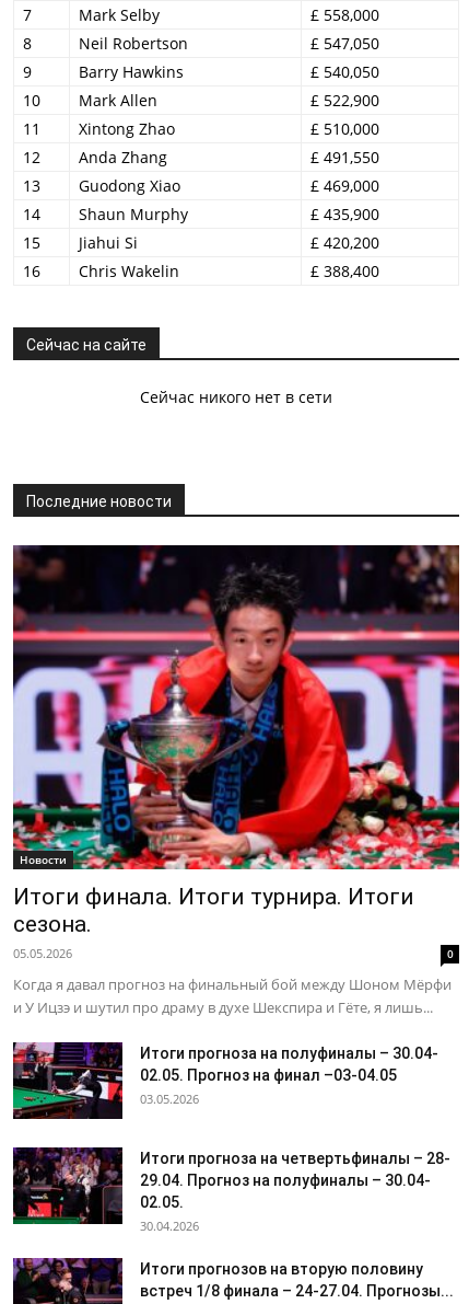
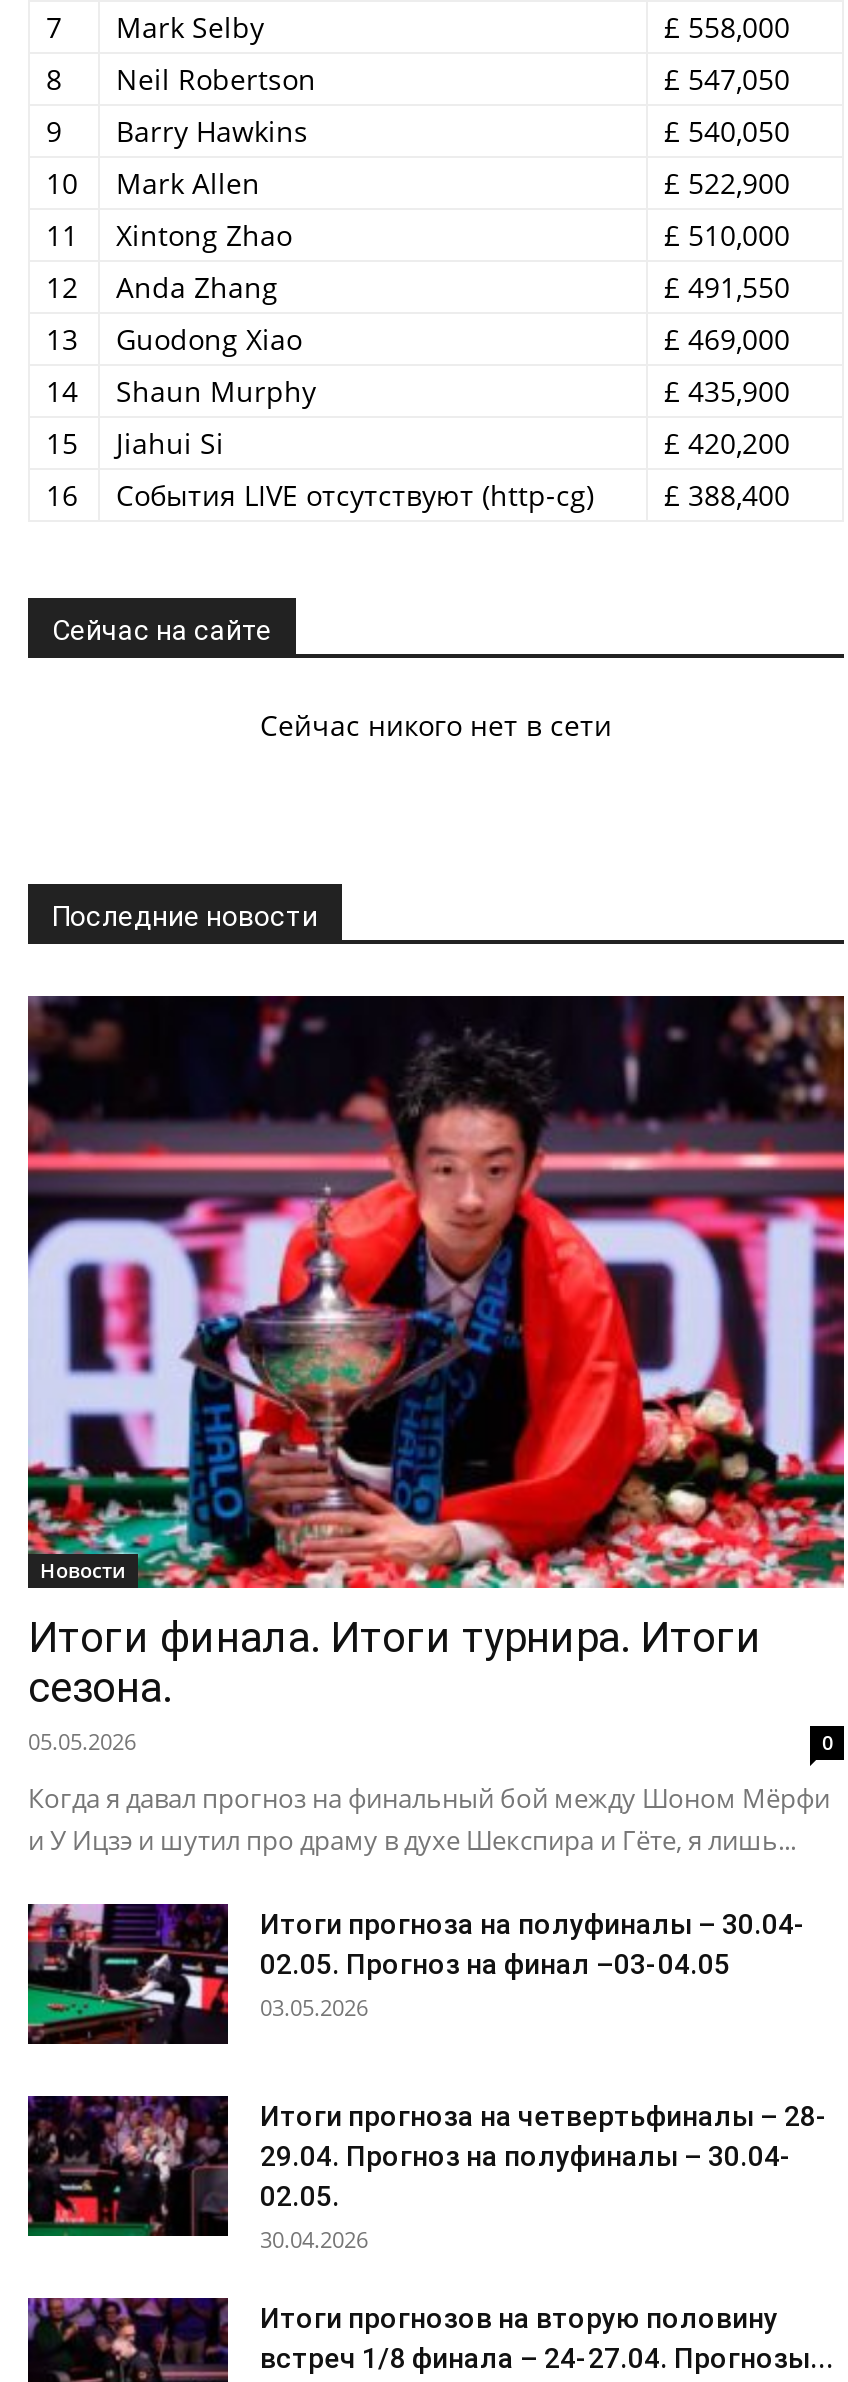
[79,260,179,281] Chris Wakelin -> [116,475,594,513] События LIVE отсутствуют (http-cg)

